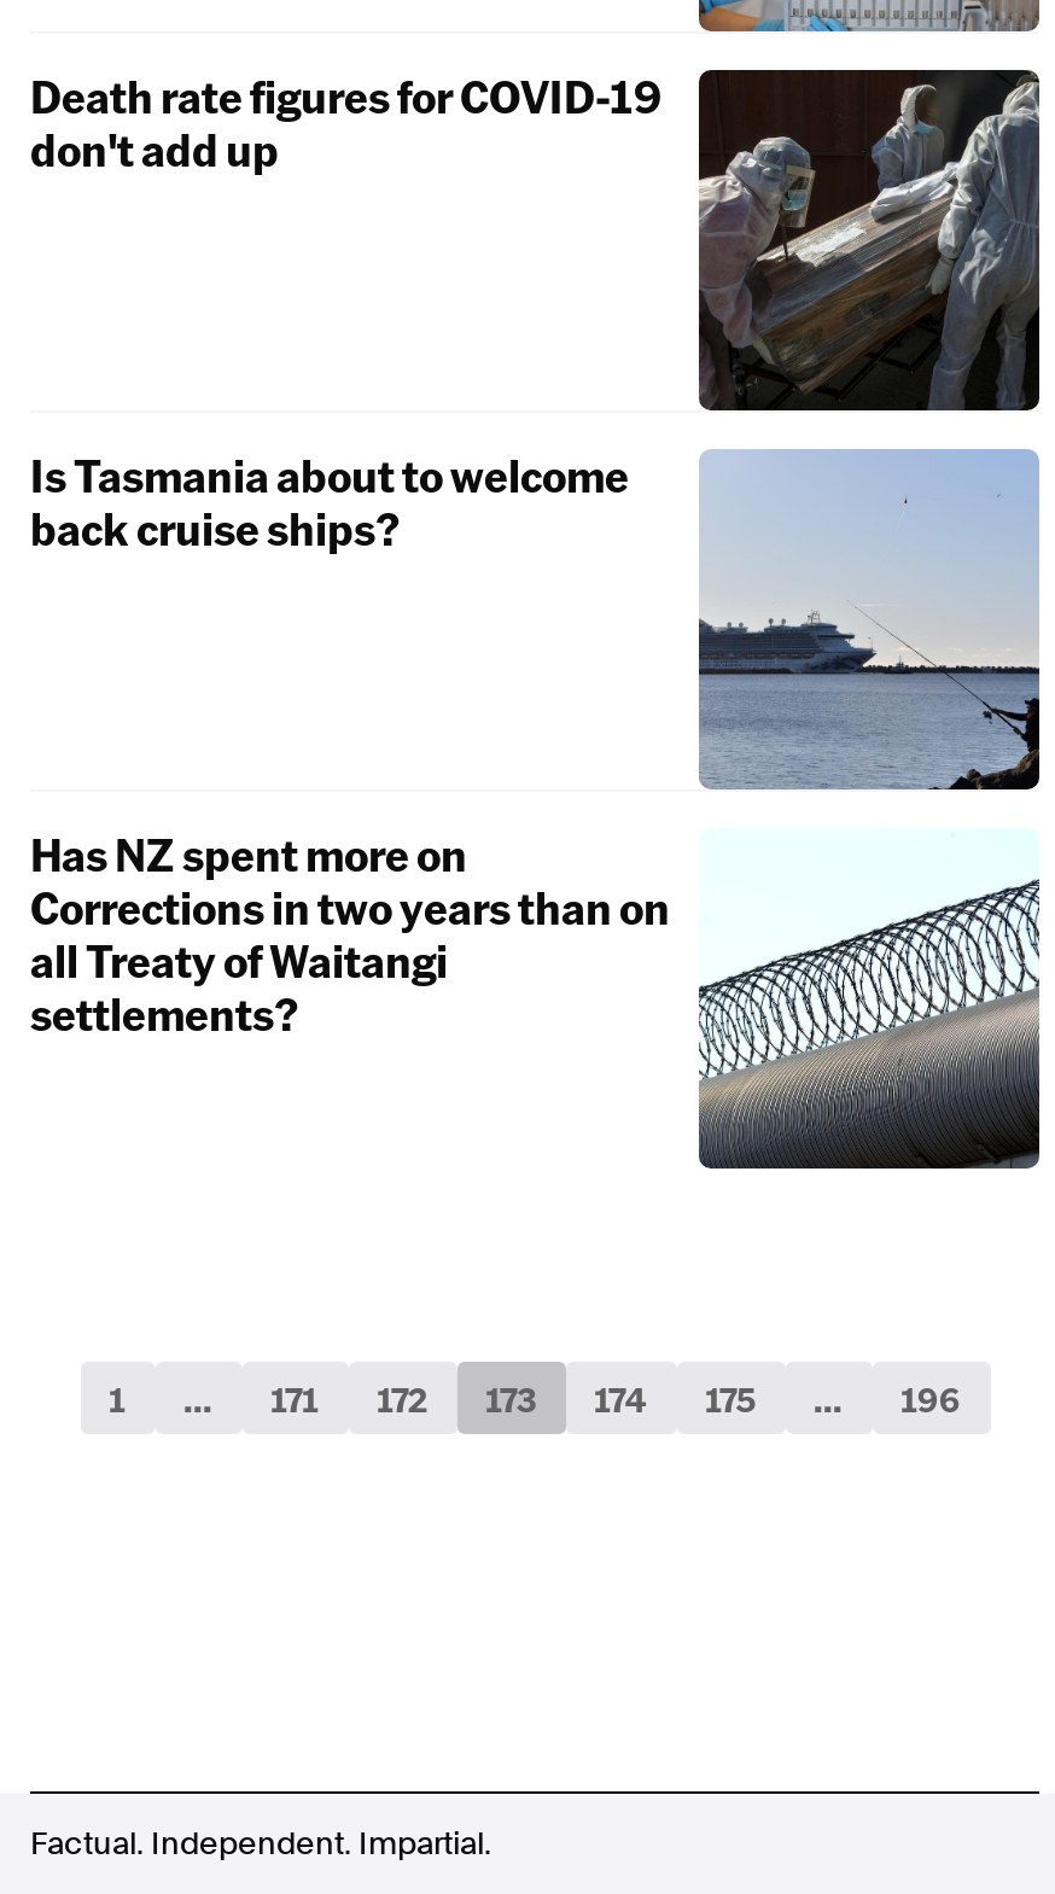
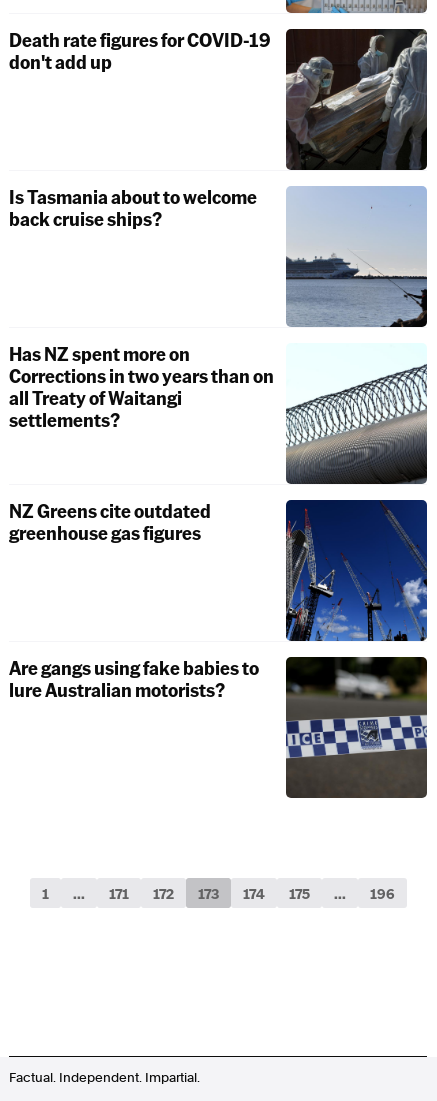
none -> [9,499,211,544] NZ Greens cite outdated | greenhouse gas figures
none -> [9,499,428,701] [image] | Are gangs using fake babies to | lure Australian motorists?
none -> [285,656,428,798] [image]

